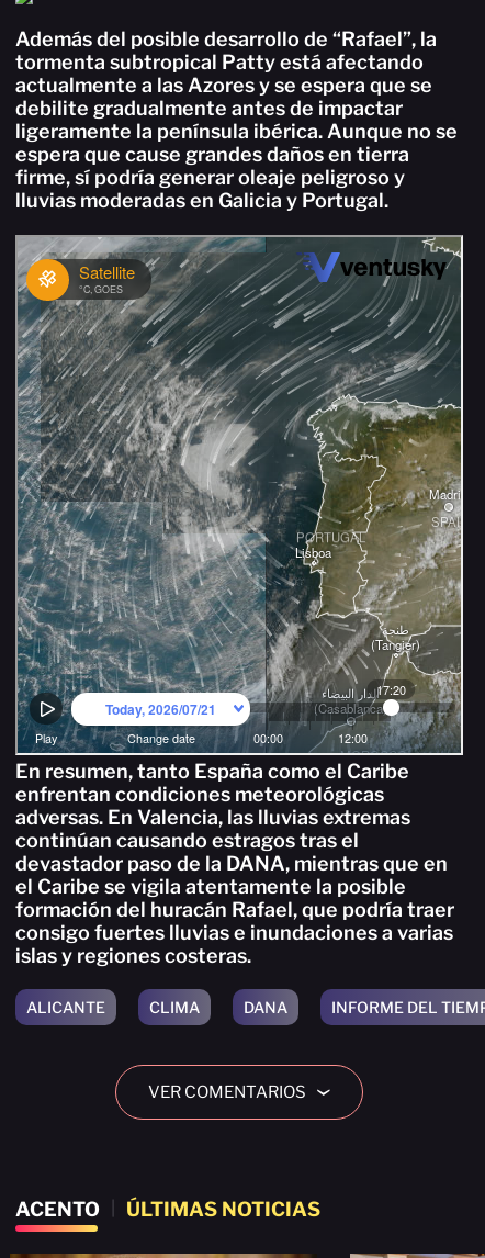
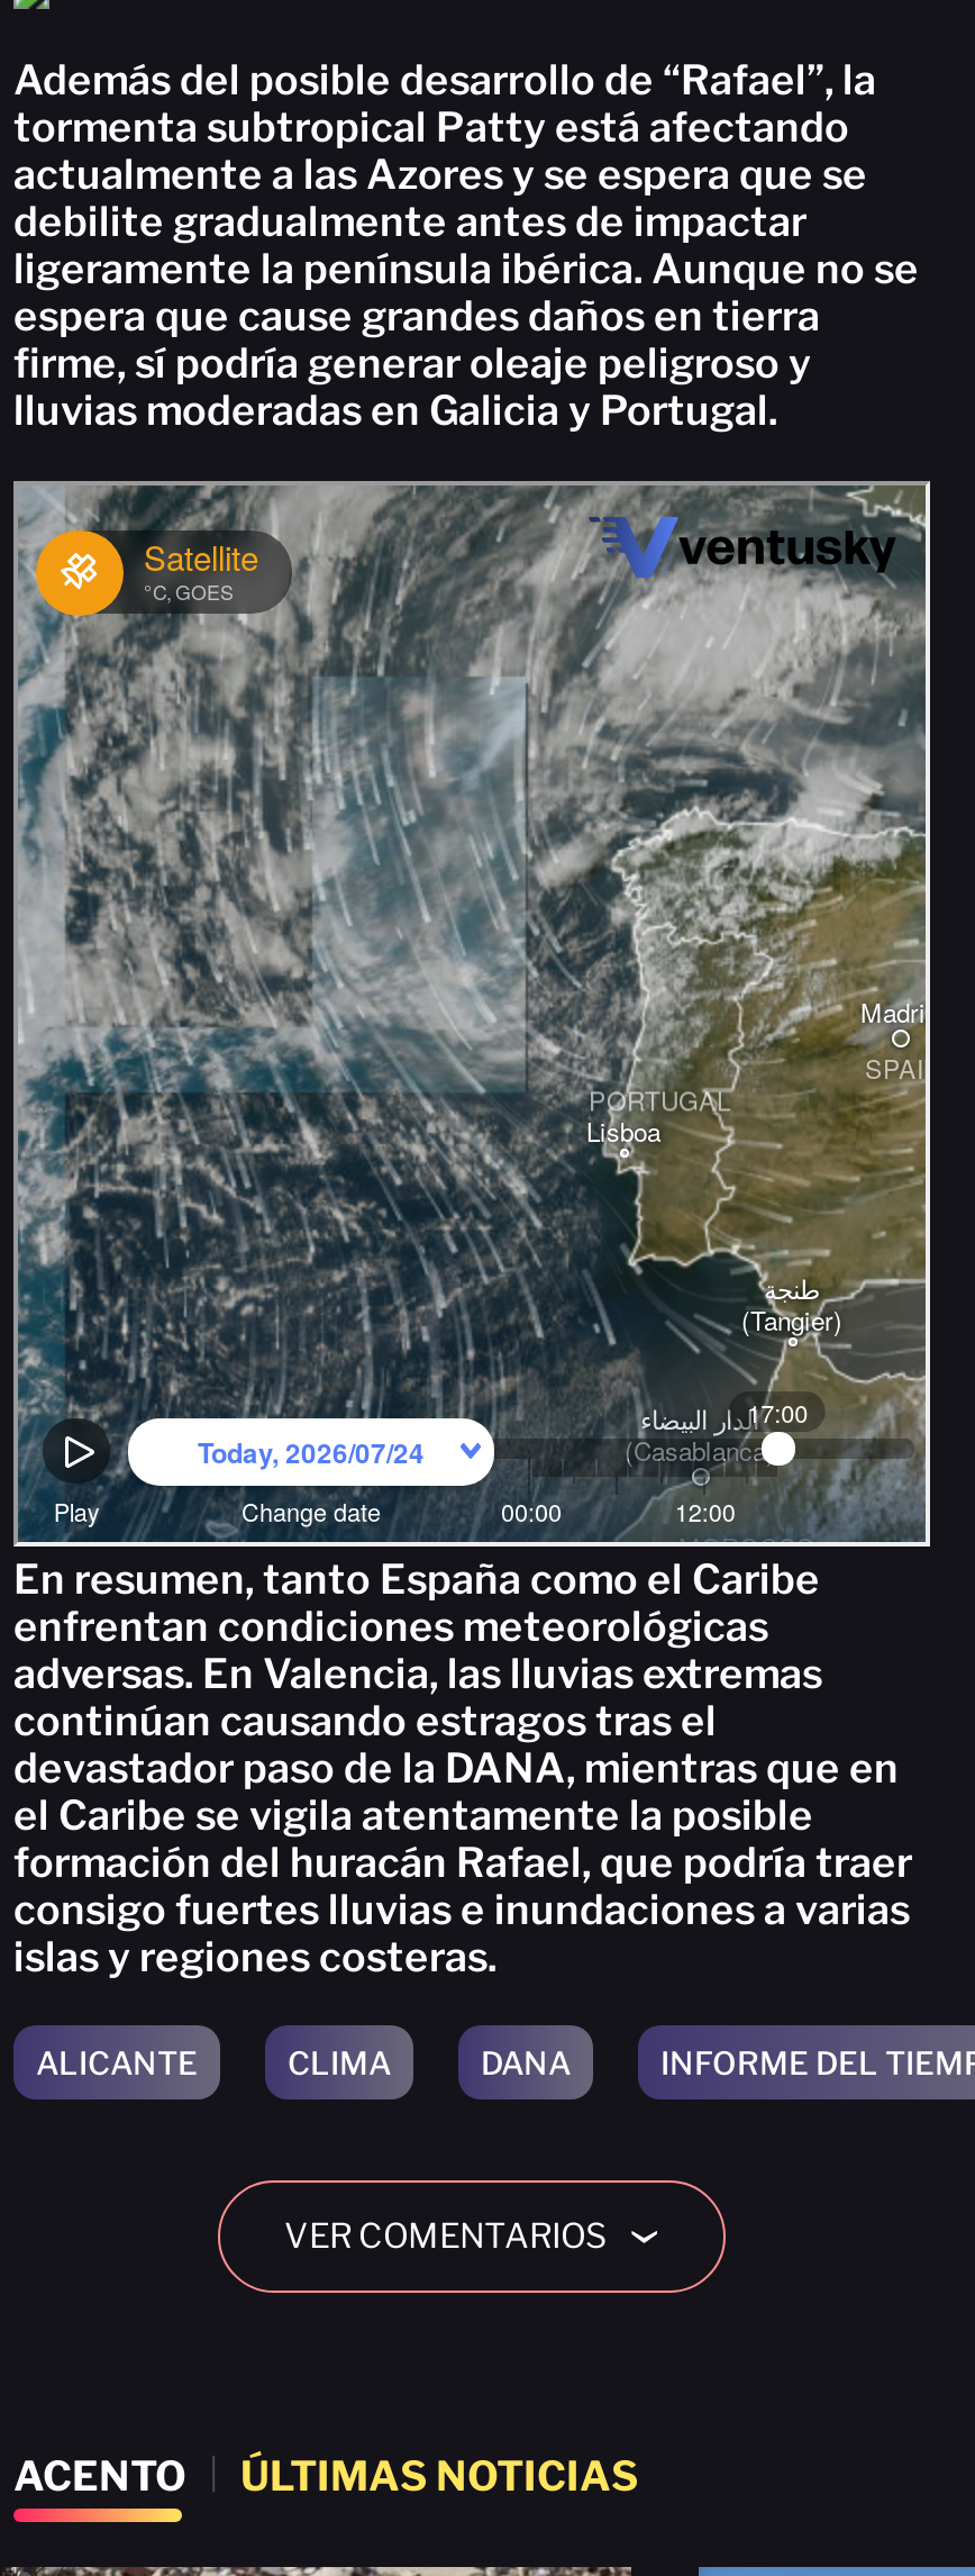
[18,236,462,752] [image] -> [16,483,928,1542] [image]

